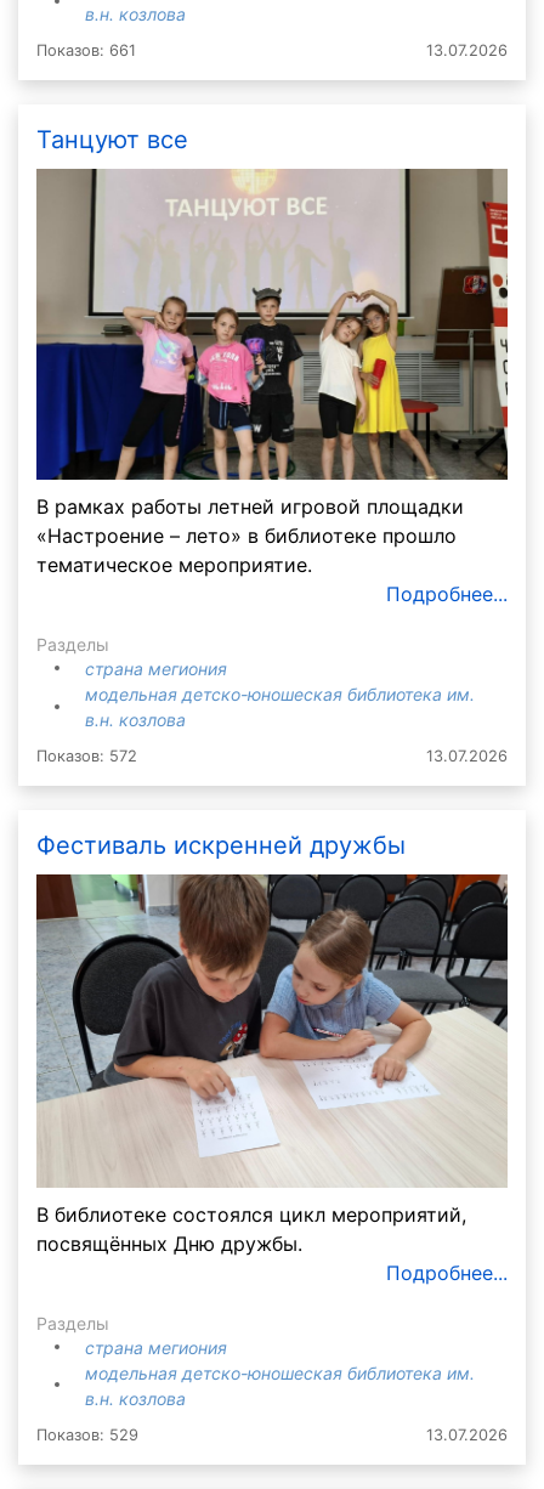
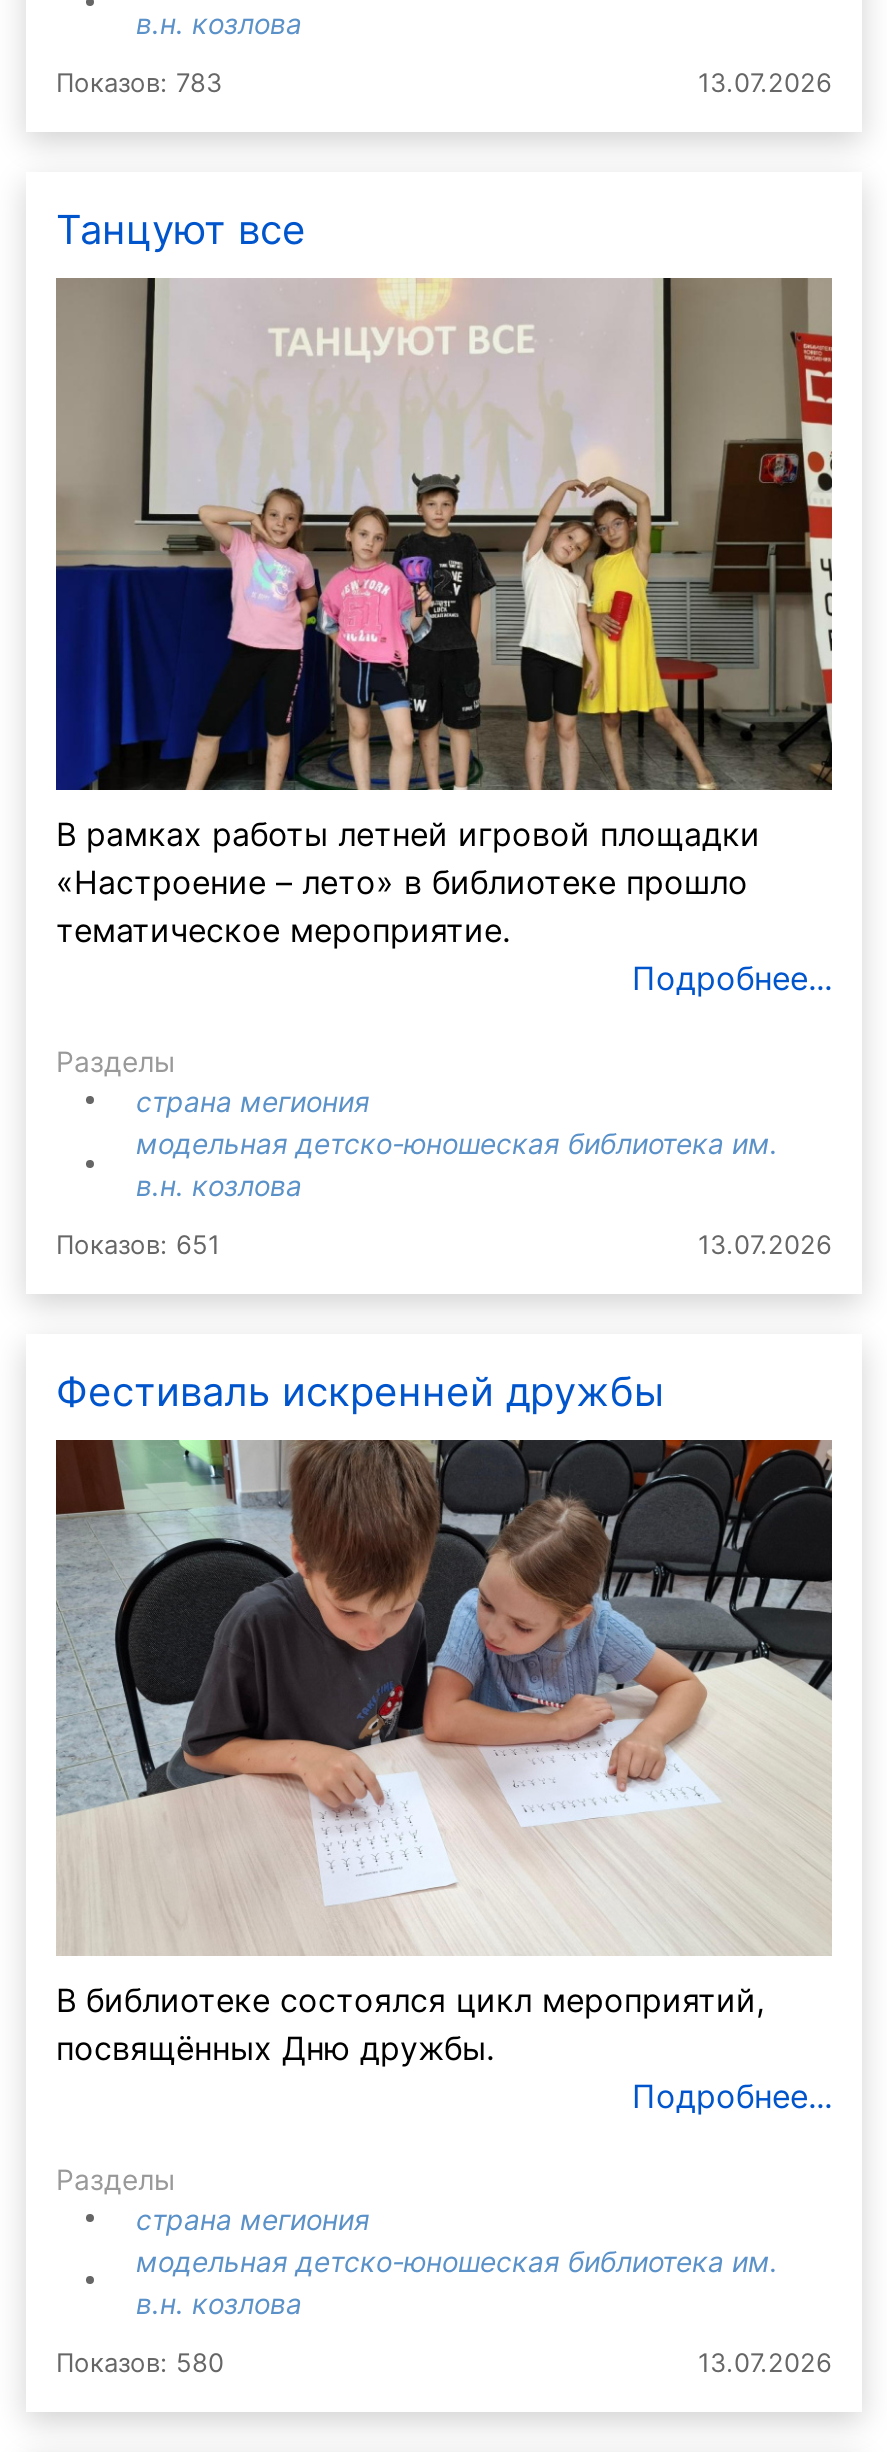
[36,42,136,60] Показов: 661 -> [56,69,222,99] Показов: 783
[36,747,137,765] Показов: 572 -> [56,1230,220,1260] Показов: 651
[36,1425,138,1444] Показов: 529 -> [56,2347,224,2377] Показов: 580

